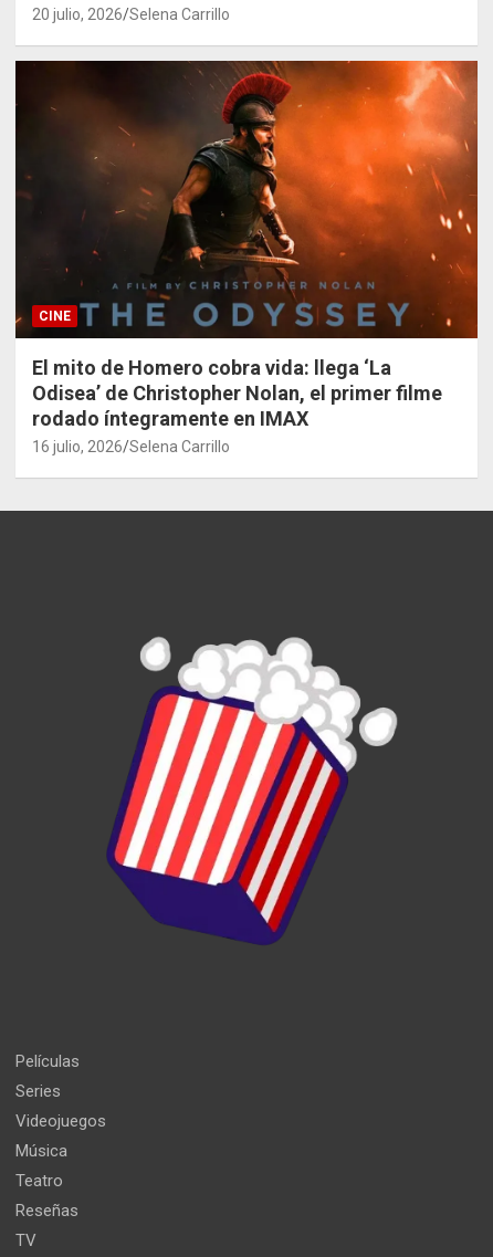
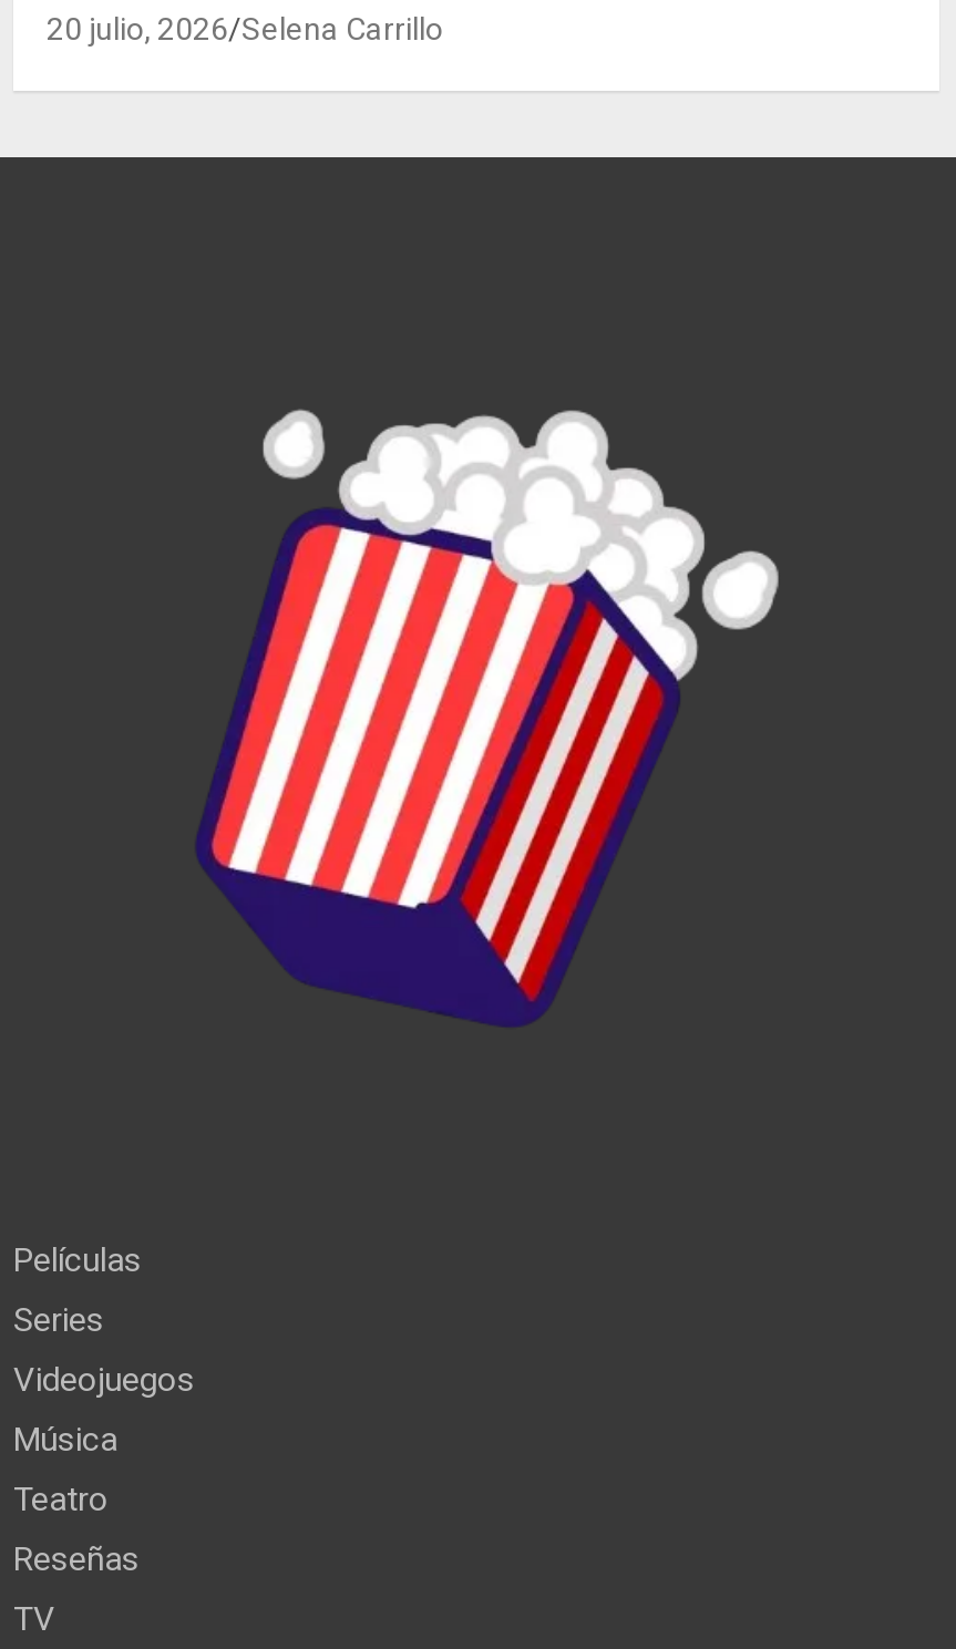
[14,60,479,455] [image] | CINE | El mito de Homero cobra vida: llega ‘La | Odisea’ de Christopher Nolan, el primer filme | rodado íntegramente en IMAX | 16 julio, 2026 Selena Carrillo -> none

